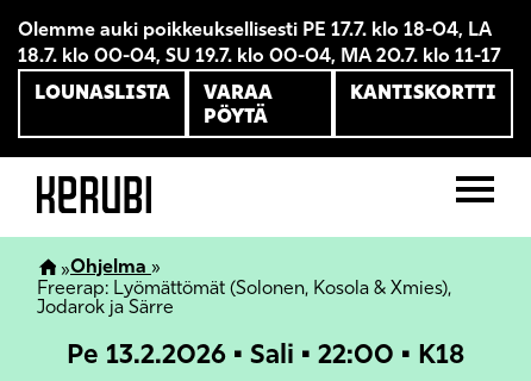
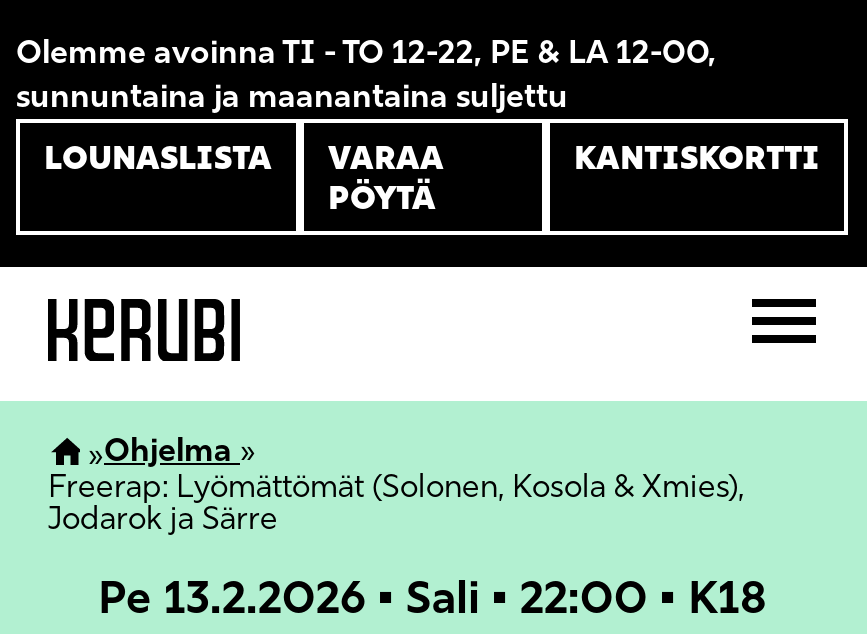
[18,18,501,67] Olemme auki poikkeuksellisesti PE 17.7. klo 18-04, LA | 18.7. klo 00-04, SU 19.7. klo 00-04, MA 20.7. klo 11-17 -> [16,33,716,115] Olemme avoinna TI - TO 12-22, PE & LA 12-00, | sunnuntaina ja maanantaina suljettu

